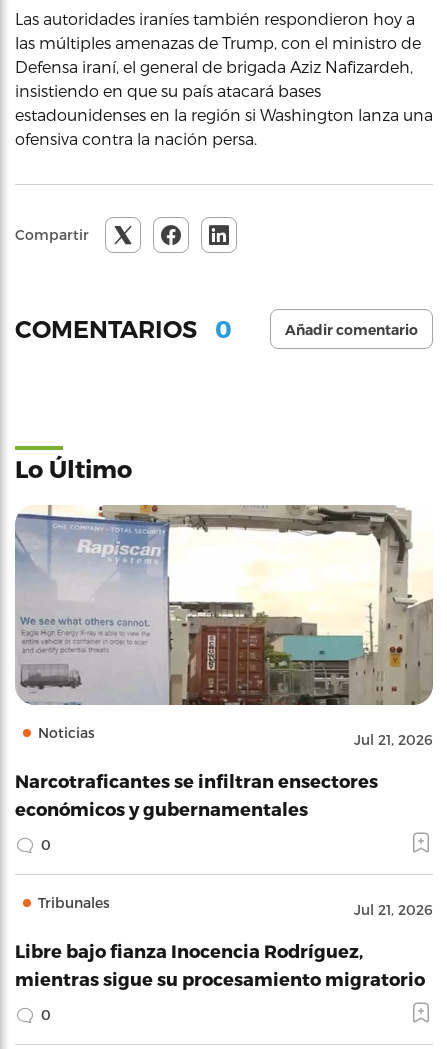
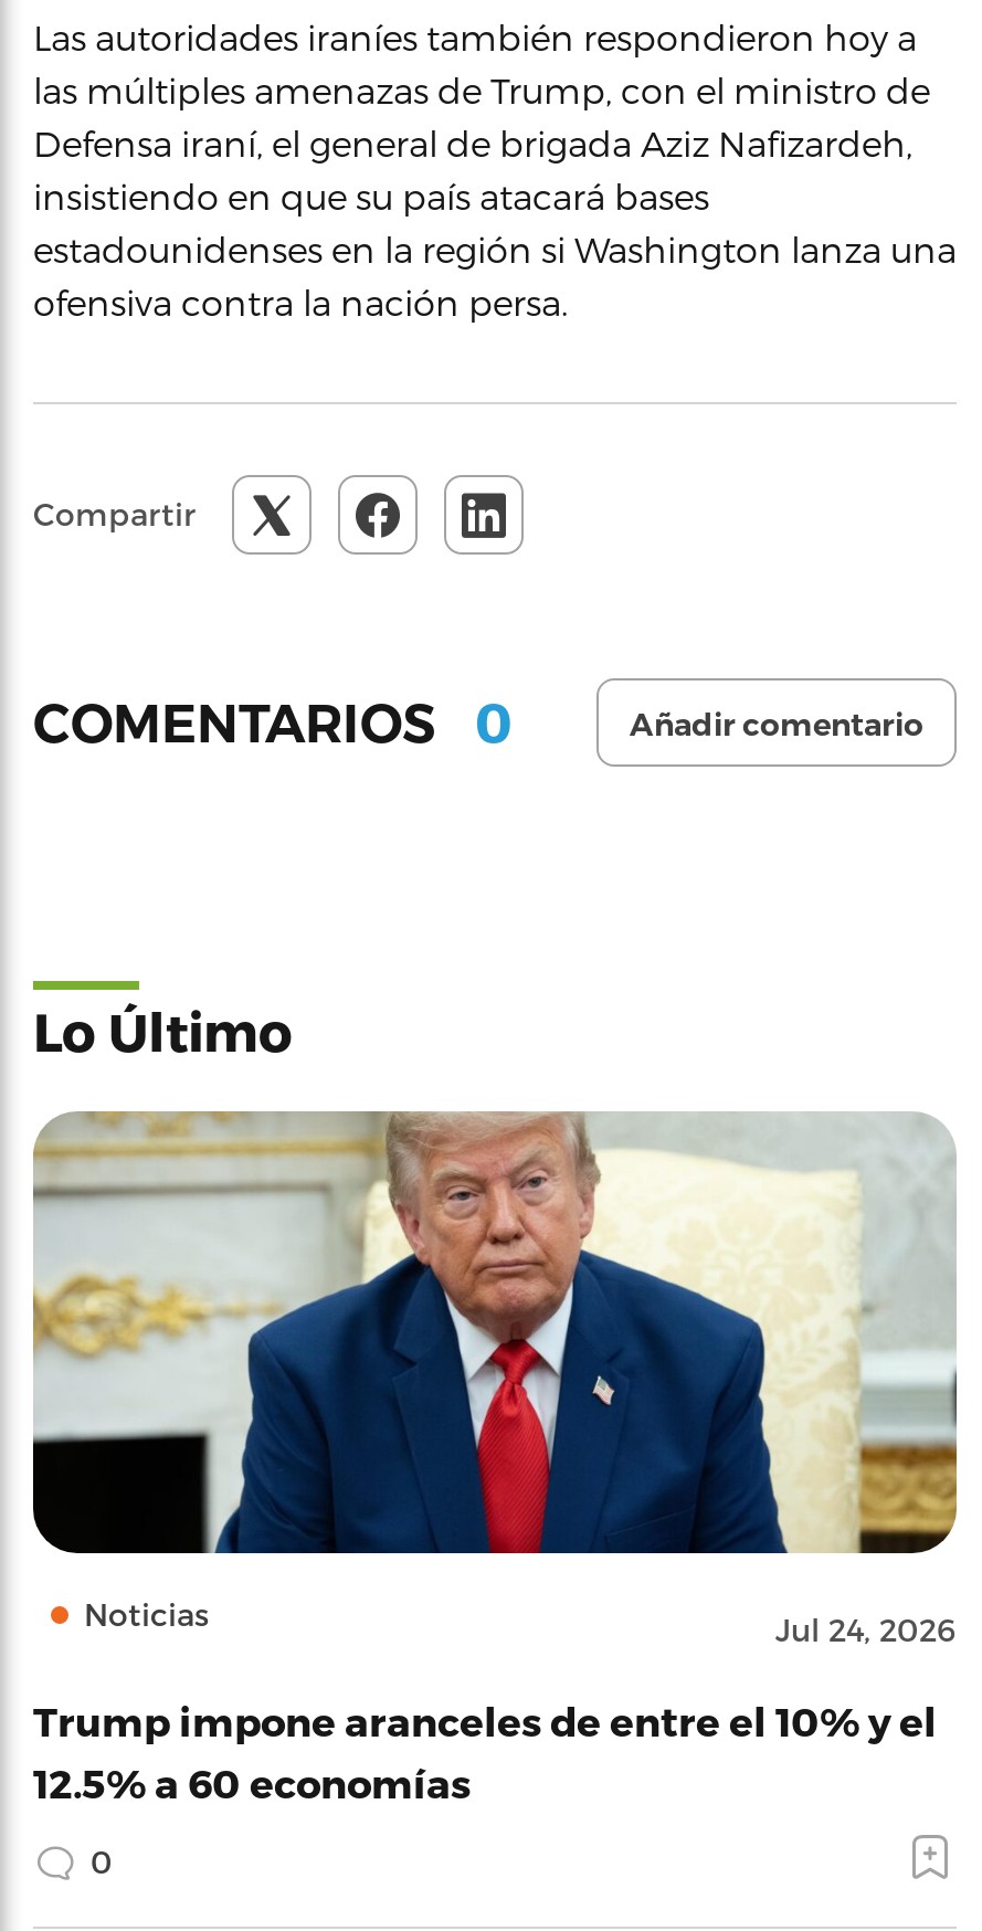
[15,504,434,989] [image] | Jul 21, 2026 | Narcotraficantes se infiltran ensectores | económicos y gubernamentales | 0 | Tribunales | Jul 21, 2026 | Libre bajo fianza Inocencia Rodríguez, | mientras sigue su procesamiento migratorio -> [31,1109,959,1805] [image] | Jul 24, 2026 | Trump impone aranceles de entre el 10% y el | 12.5% a 60 economías

